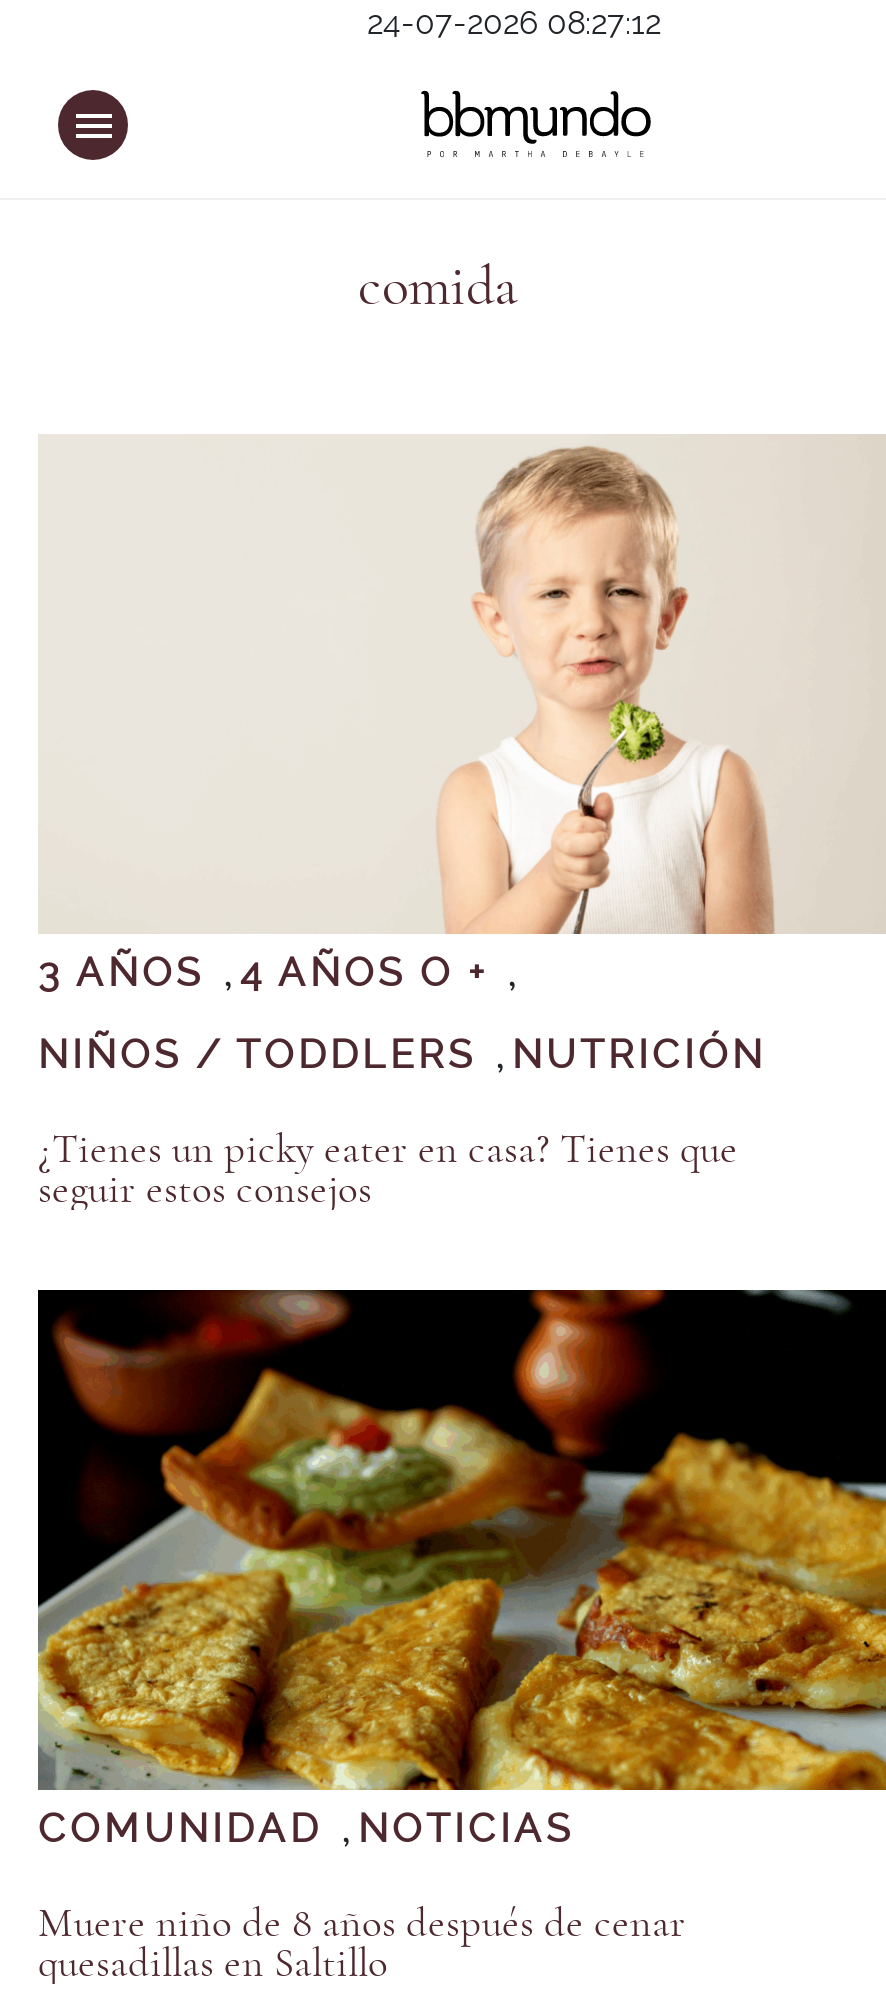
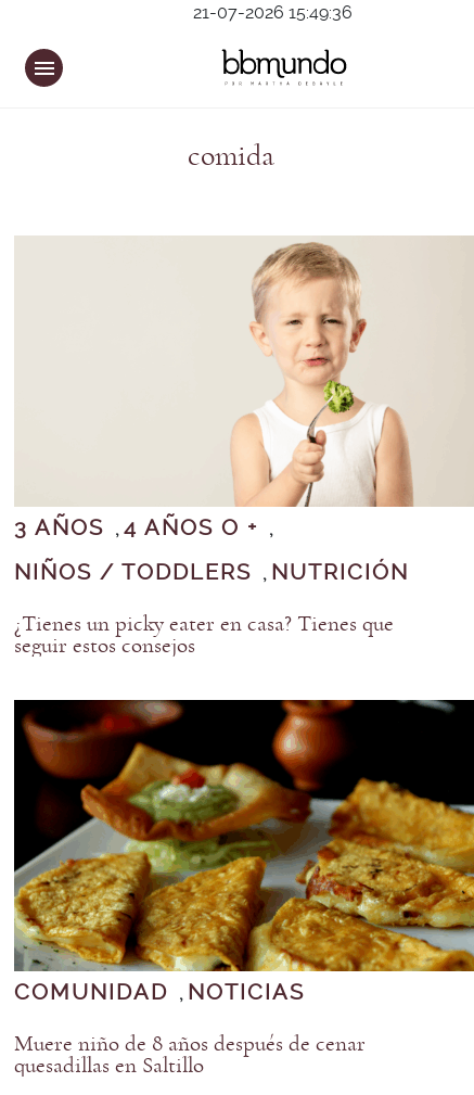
[367,8,661,40] 24-07-2026 08:27:12 -> [193,4,352,22] 21-07-2026 15:49:36

